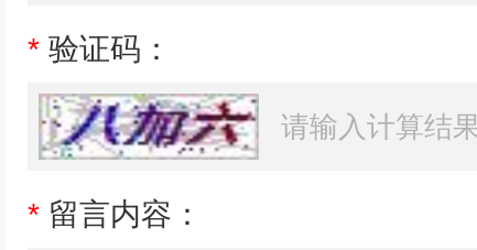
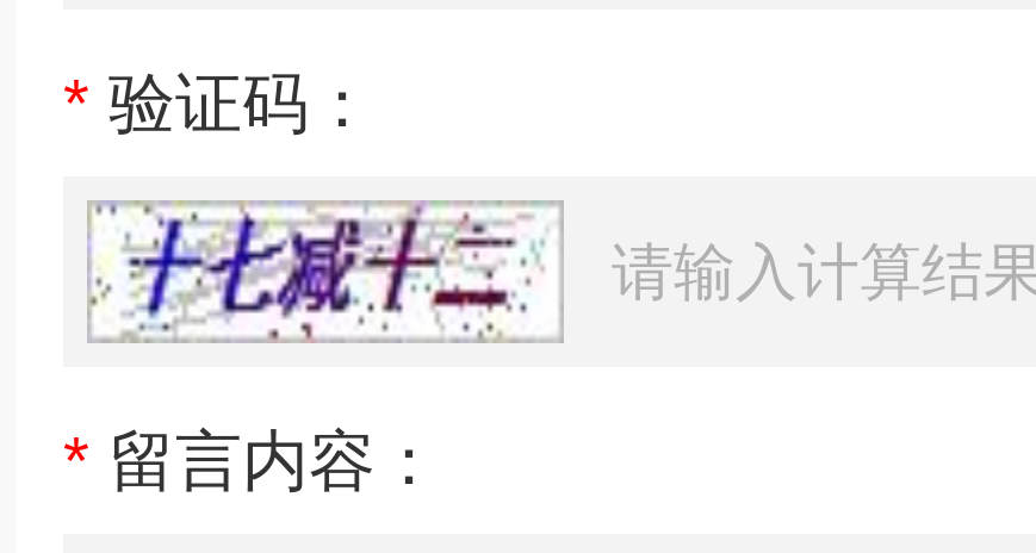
[39,94,258,159] [image] -> [89,200,562,341] [image]

